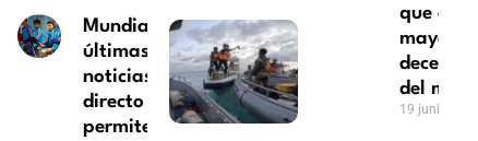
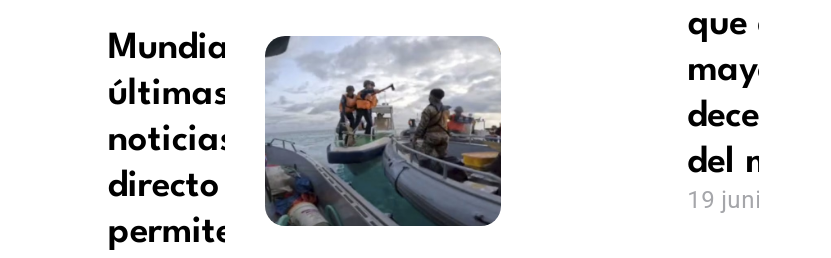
[16,13,62,59] [image] -> none

